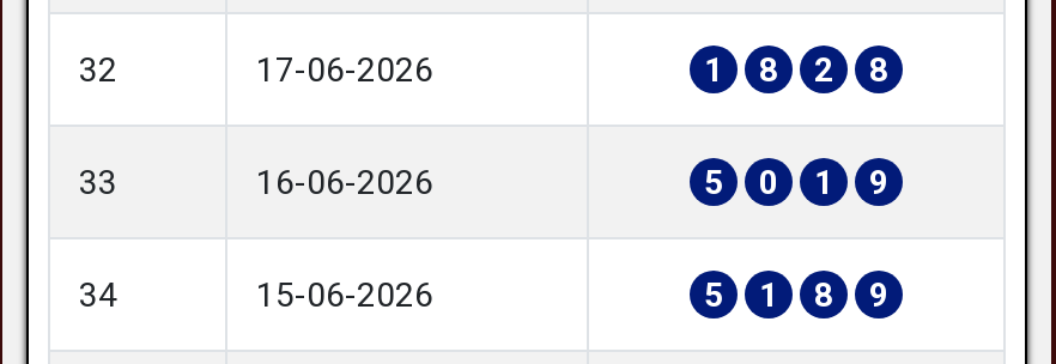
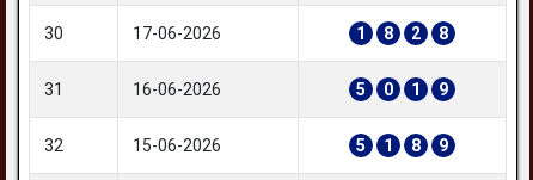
[79,50,117,88] 32 -> [44,23,63,43] 30
[79,162,117,200] 33 -> [44,80,63,99] 31
[79,275,117,313] 34 -> [44,136,63,155] 32

